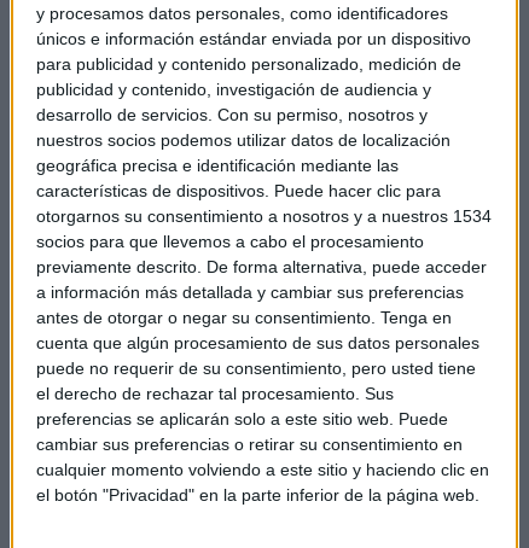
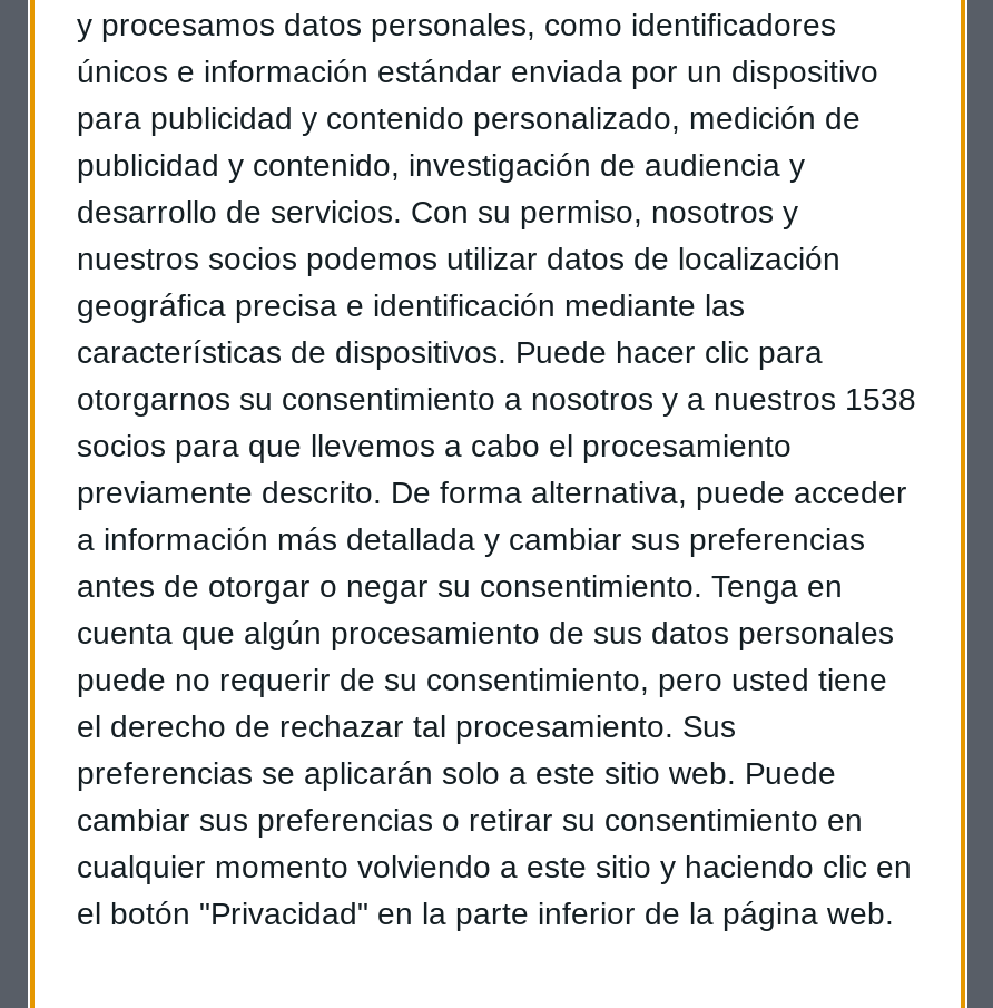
[36,207,492,226] otorgarnos su consentimiento a nosotros y a nuestros 1534 -> [77,382,916,417] otorgarnos su consentimiento a nosotros y a nuestros 1538

